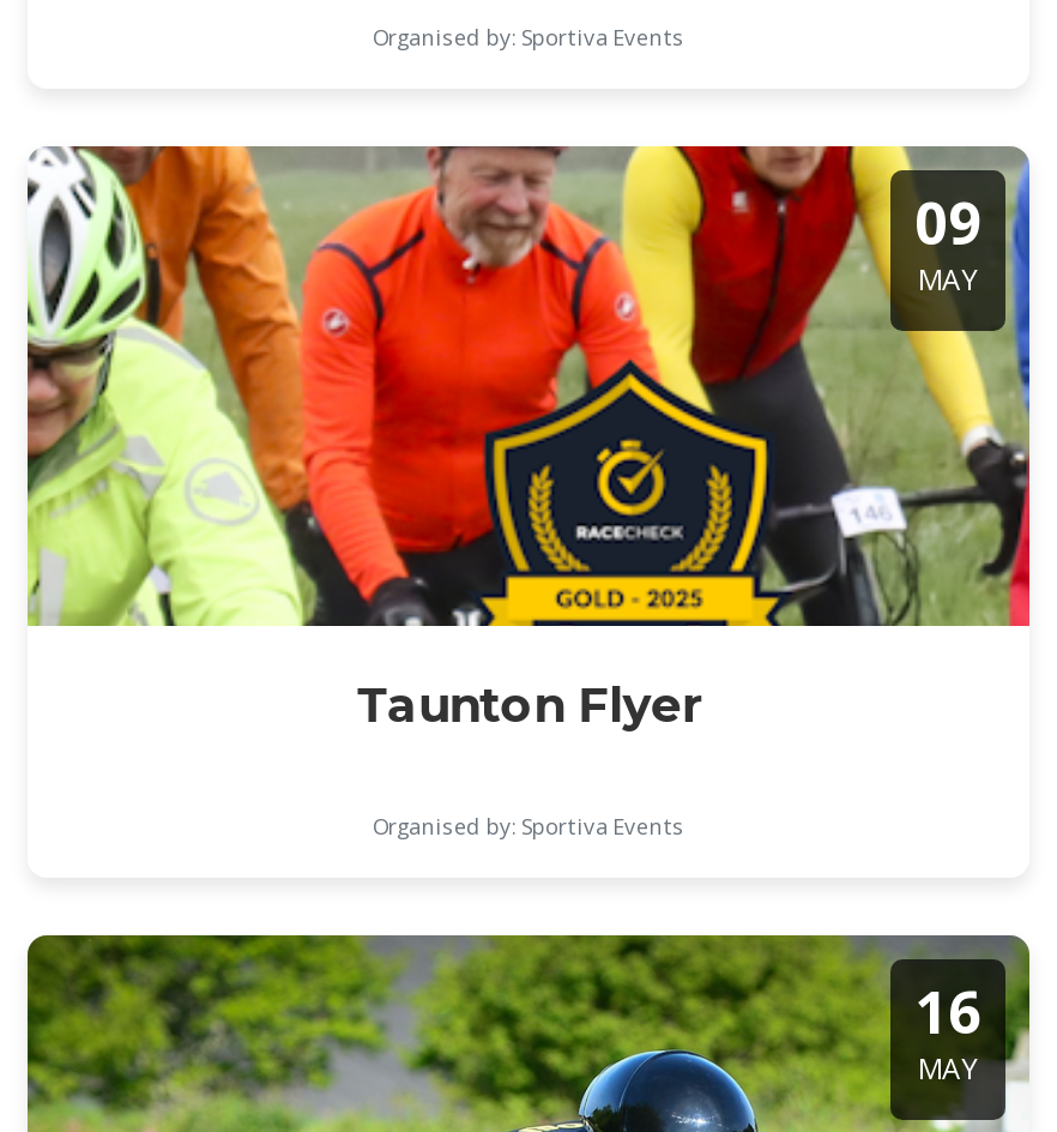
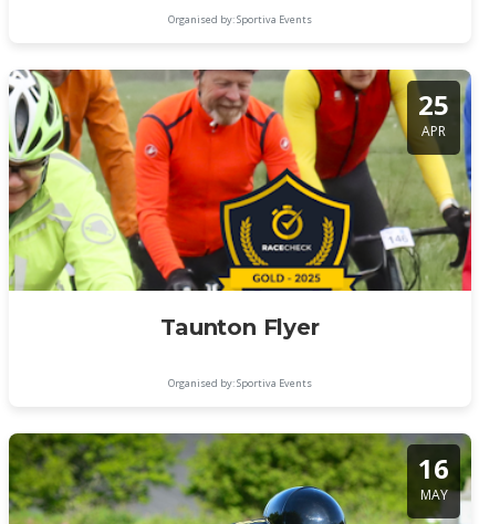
[914,182,981,300] 09 | MAY -> [418,86,449,140] 25 | APR

